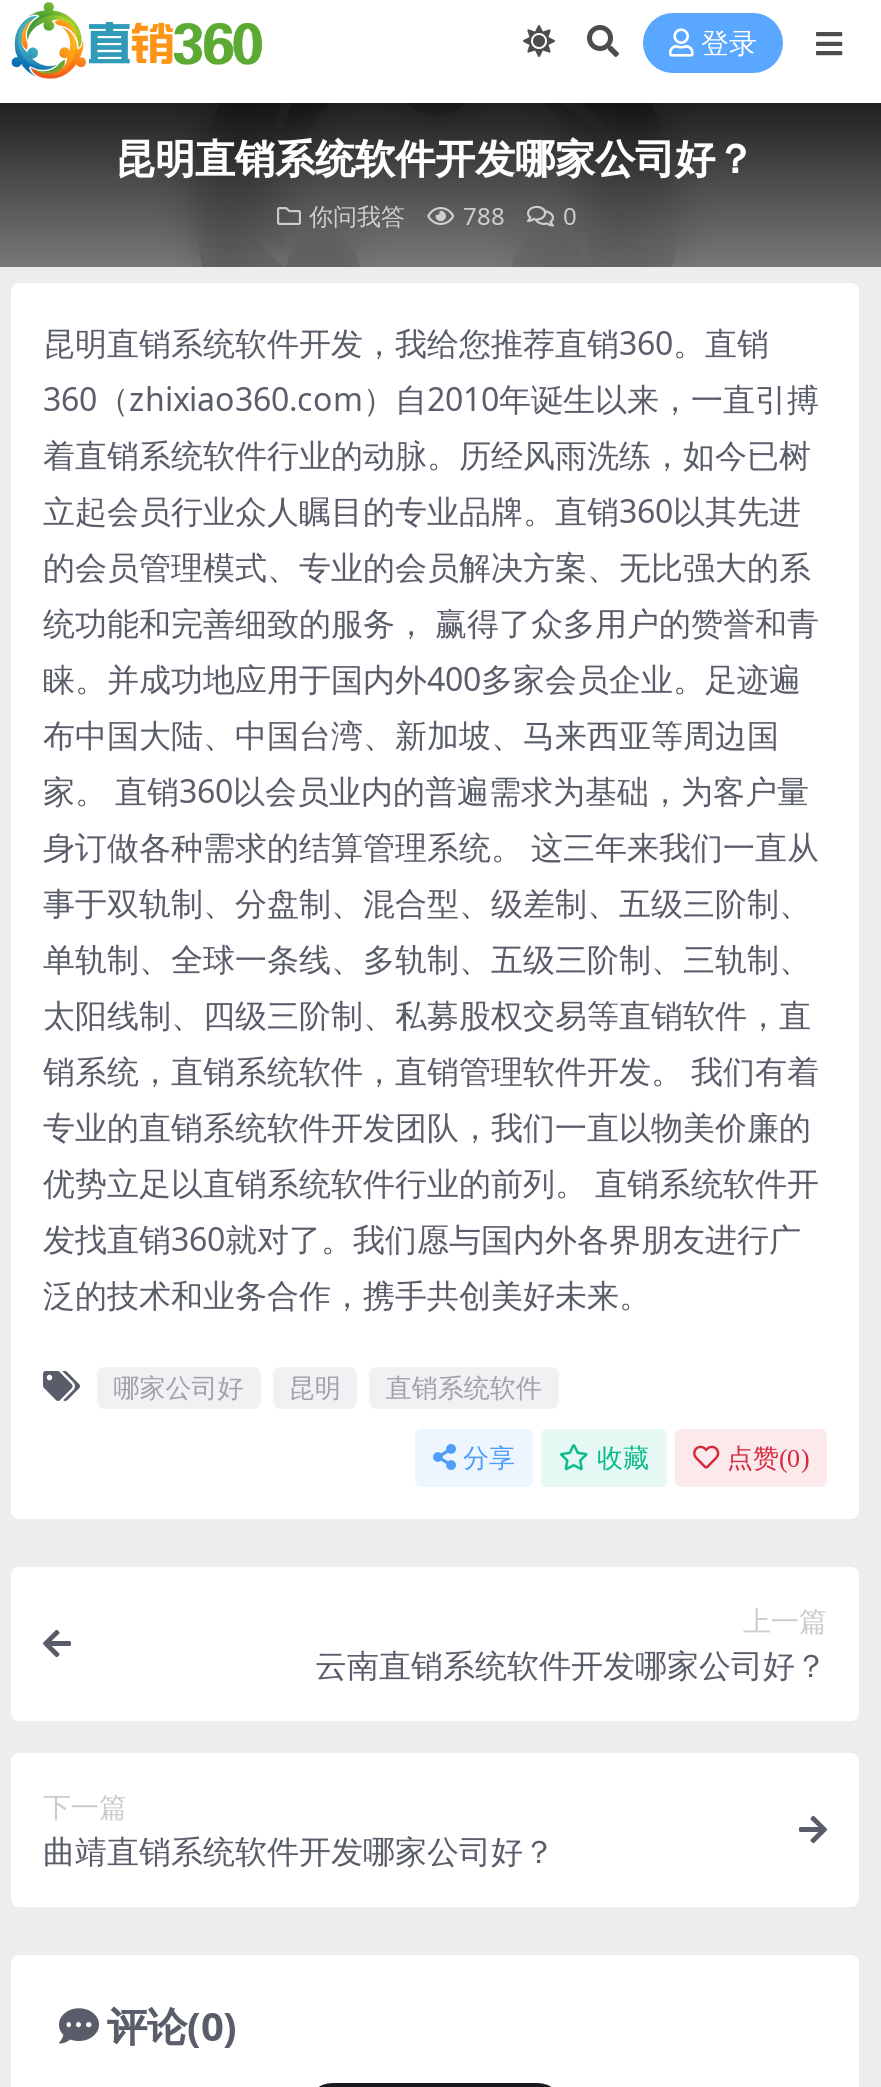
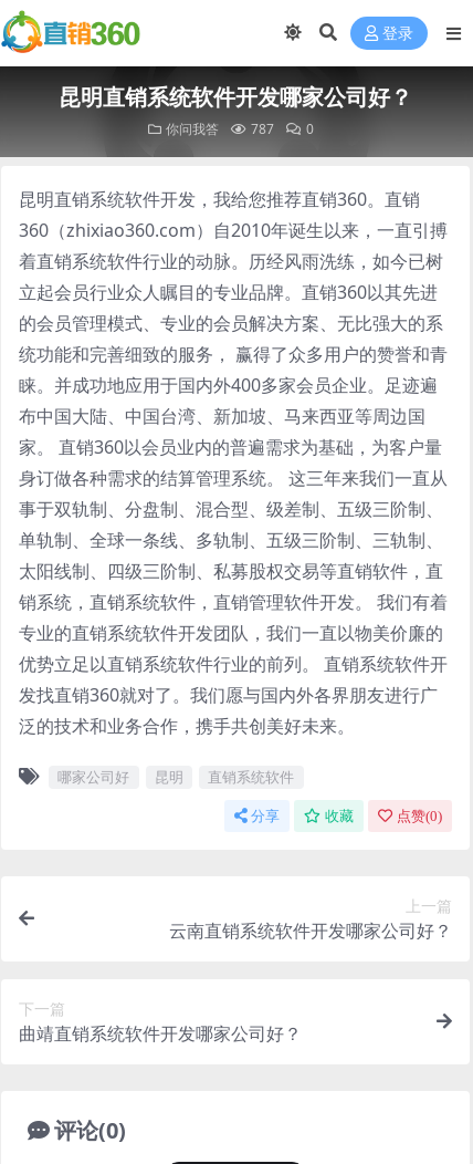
[309,199,577,233] 你问我答 788 0 -> [166,119,314,138] 你问我答 787 0

